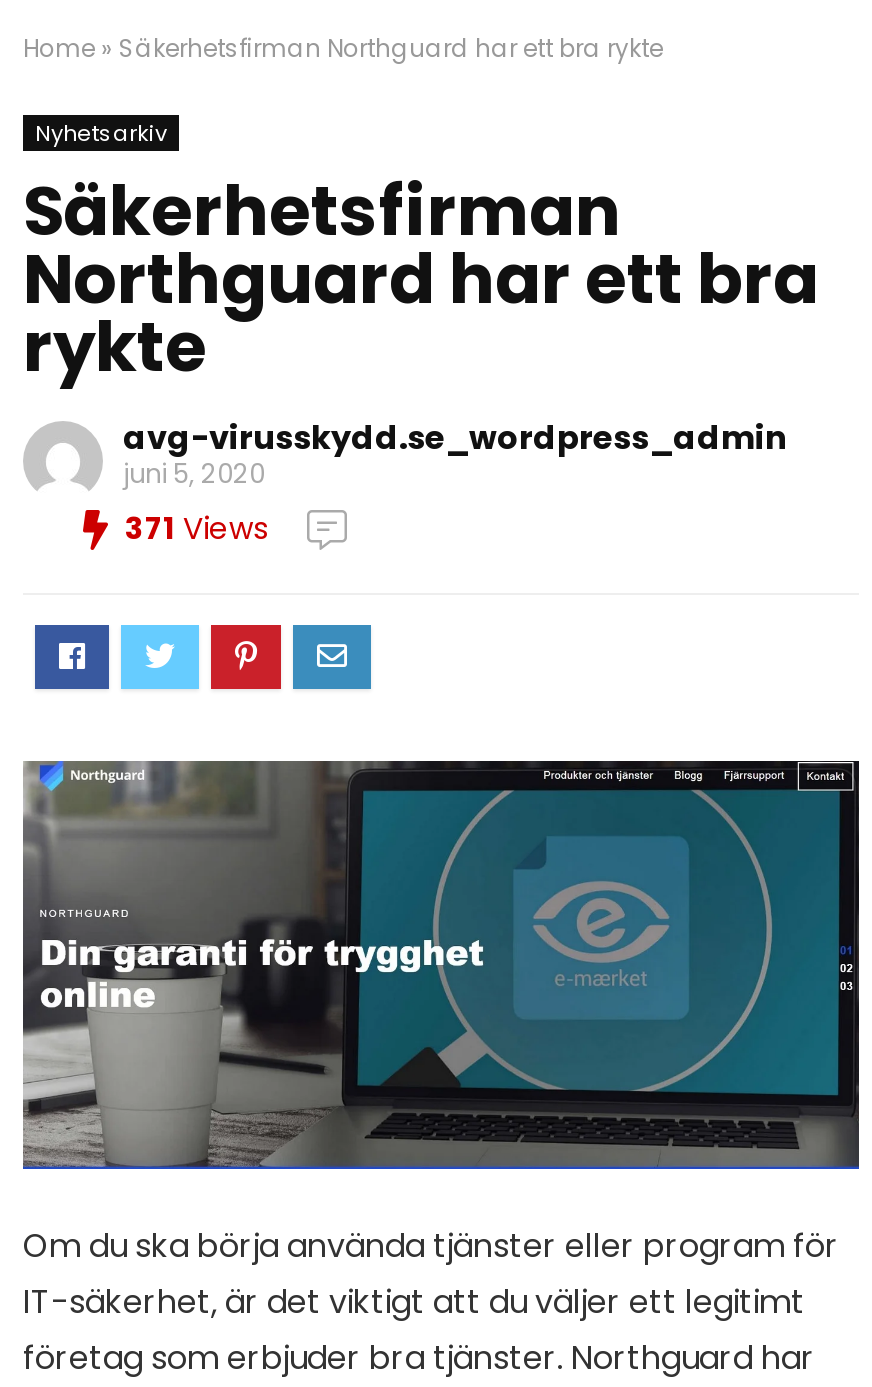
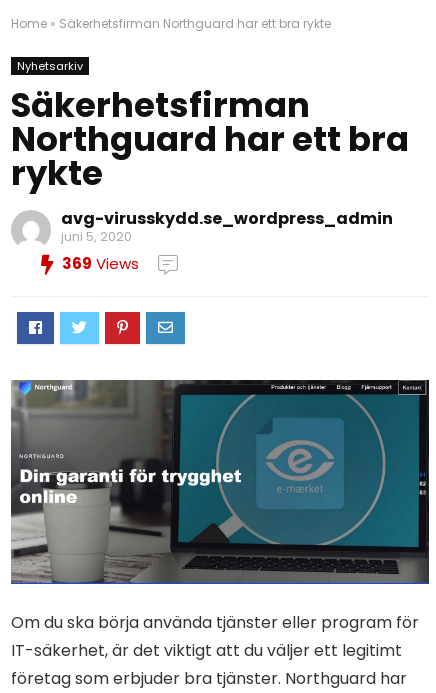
[125,507,269,549] 371 Views -> [62,253,139,274] 369 Views

